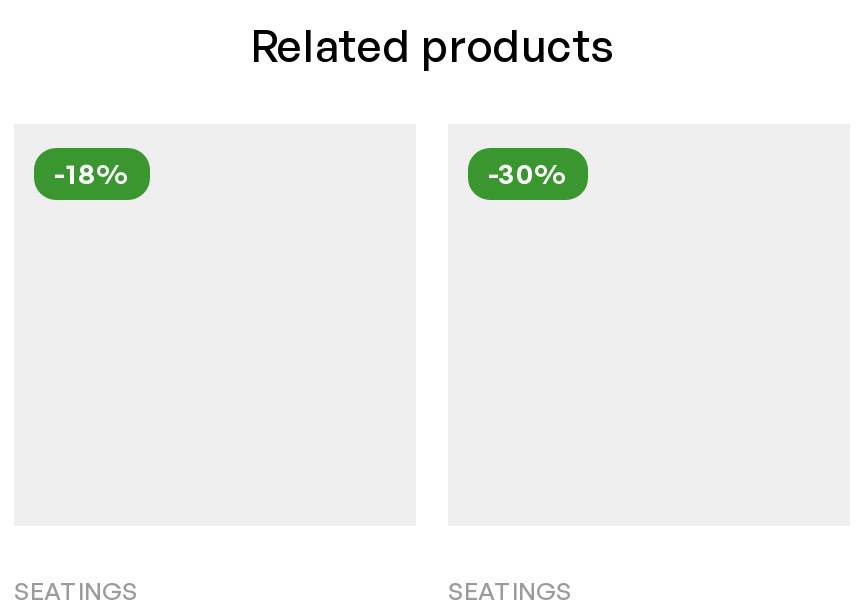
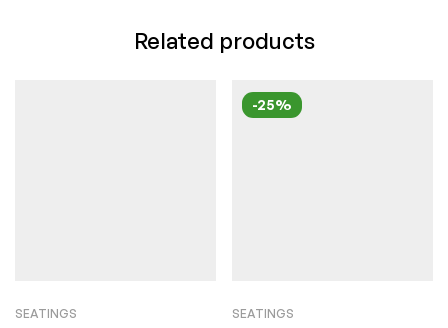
[54,156,130,190] -18% -> none
[488,156,568,190] -30% -> [252,96,292,113] -25%

